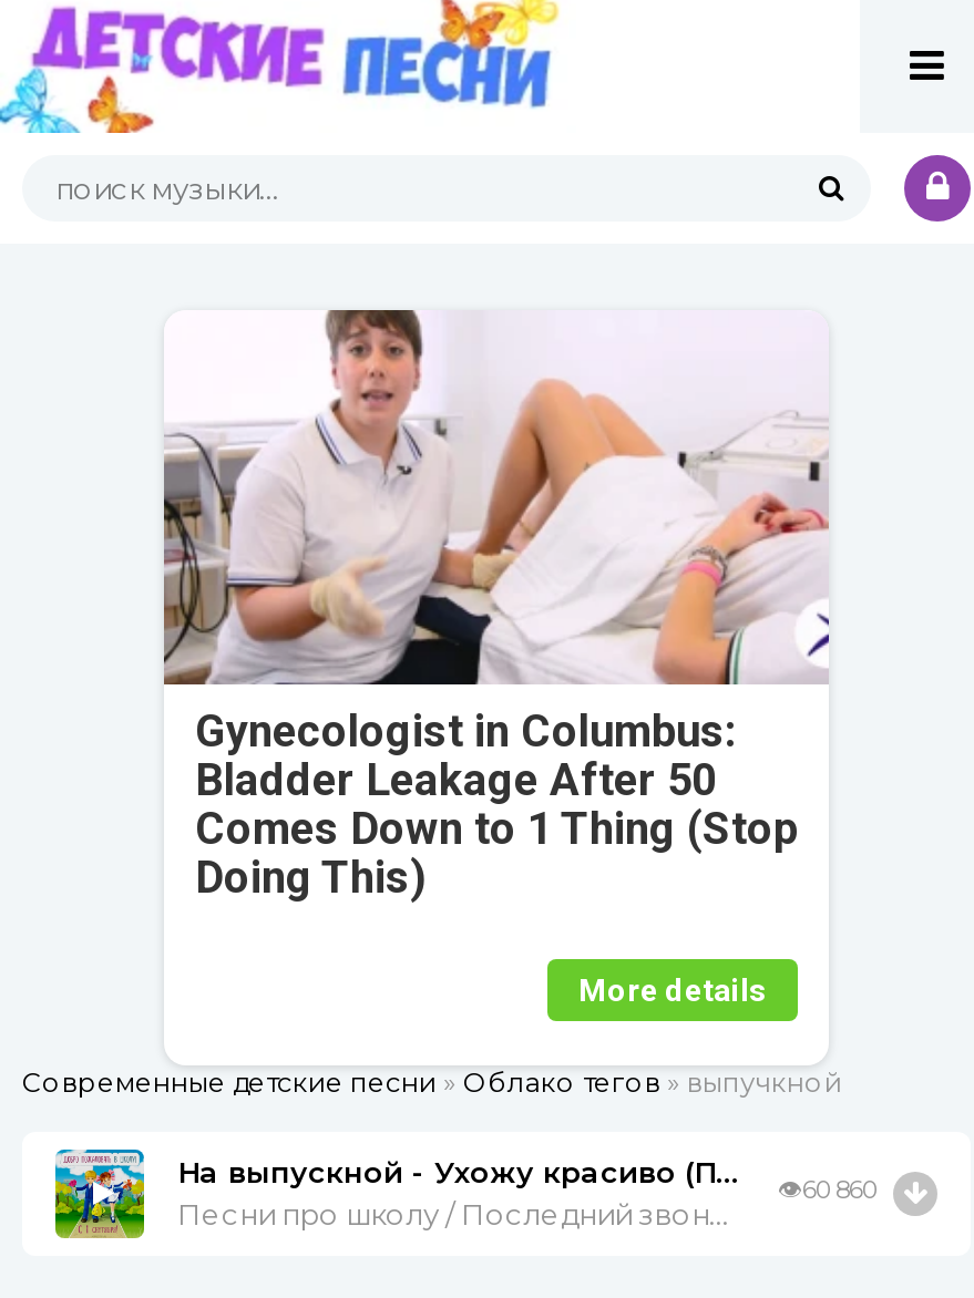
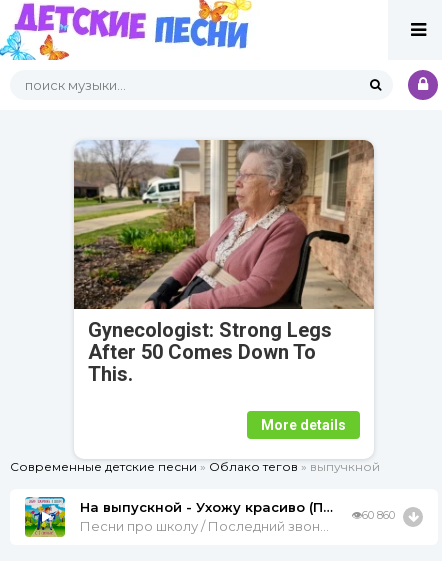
[162,308,831,903] [image] | Gynecologist in Columbus: | Bladder Leakage After 50 | Comes Down to 1 Thing (Stop | Doing This) -> [73,139,375,386] [image] | Gynecologist: Strong Legs | After 50 Comes Down To | This.

